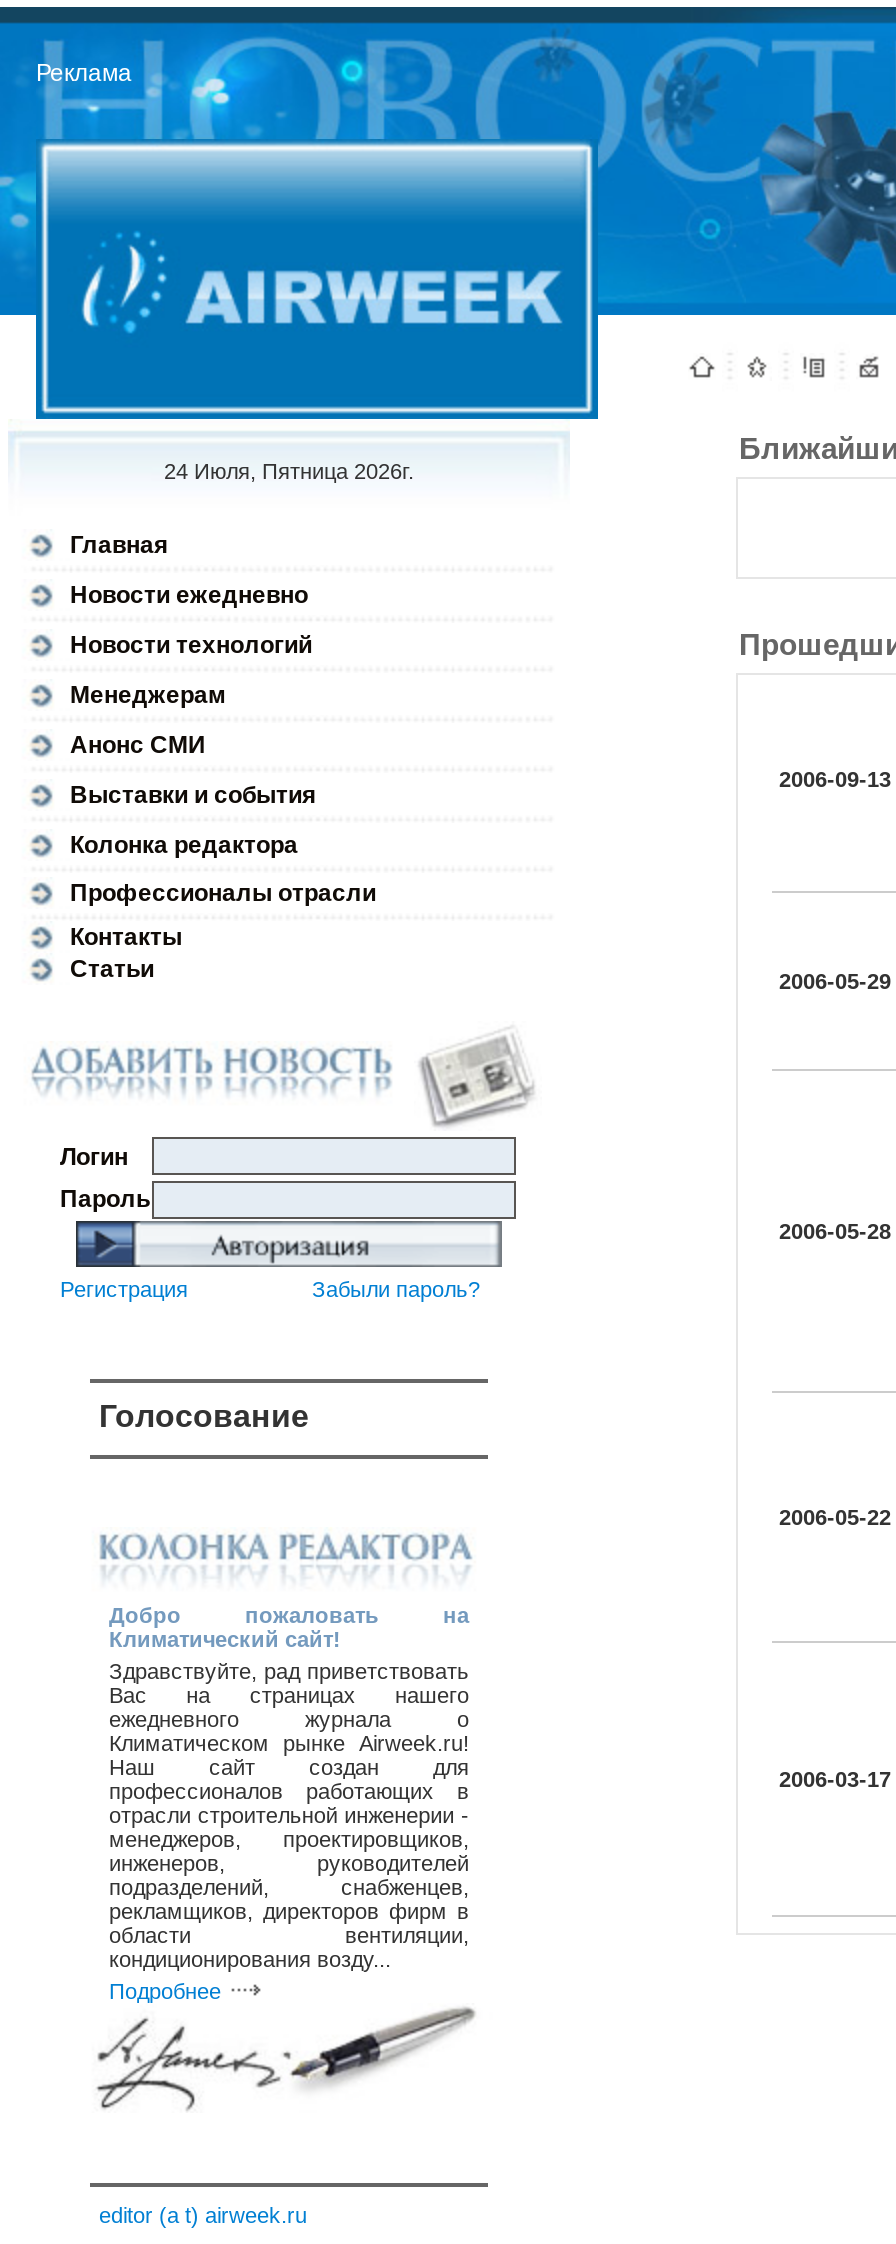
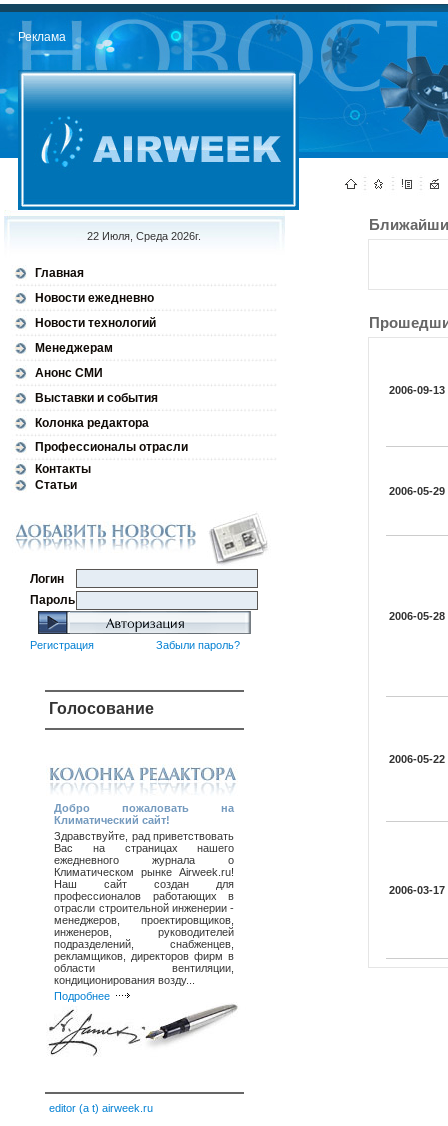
[164,459,414,483] 24 Июля, Пятница 2026г. -> [87,230,201,242] 22 Июля, Среда 2026г.

